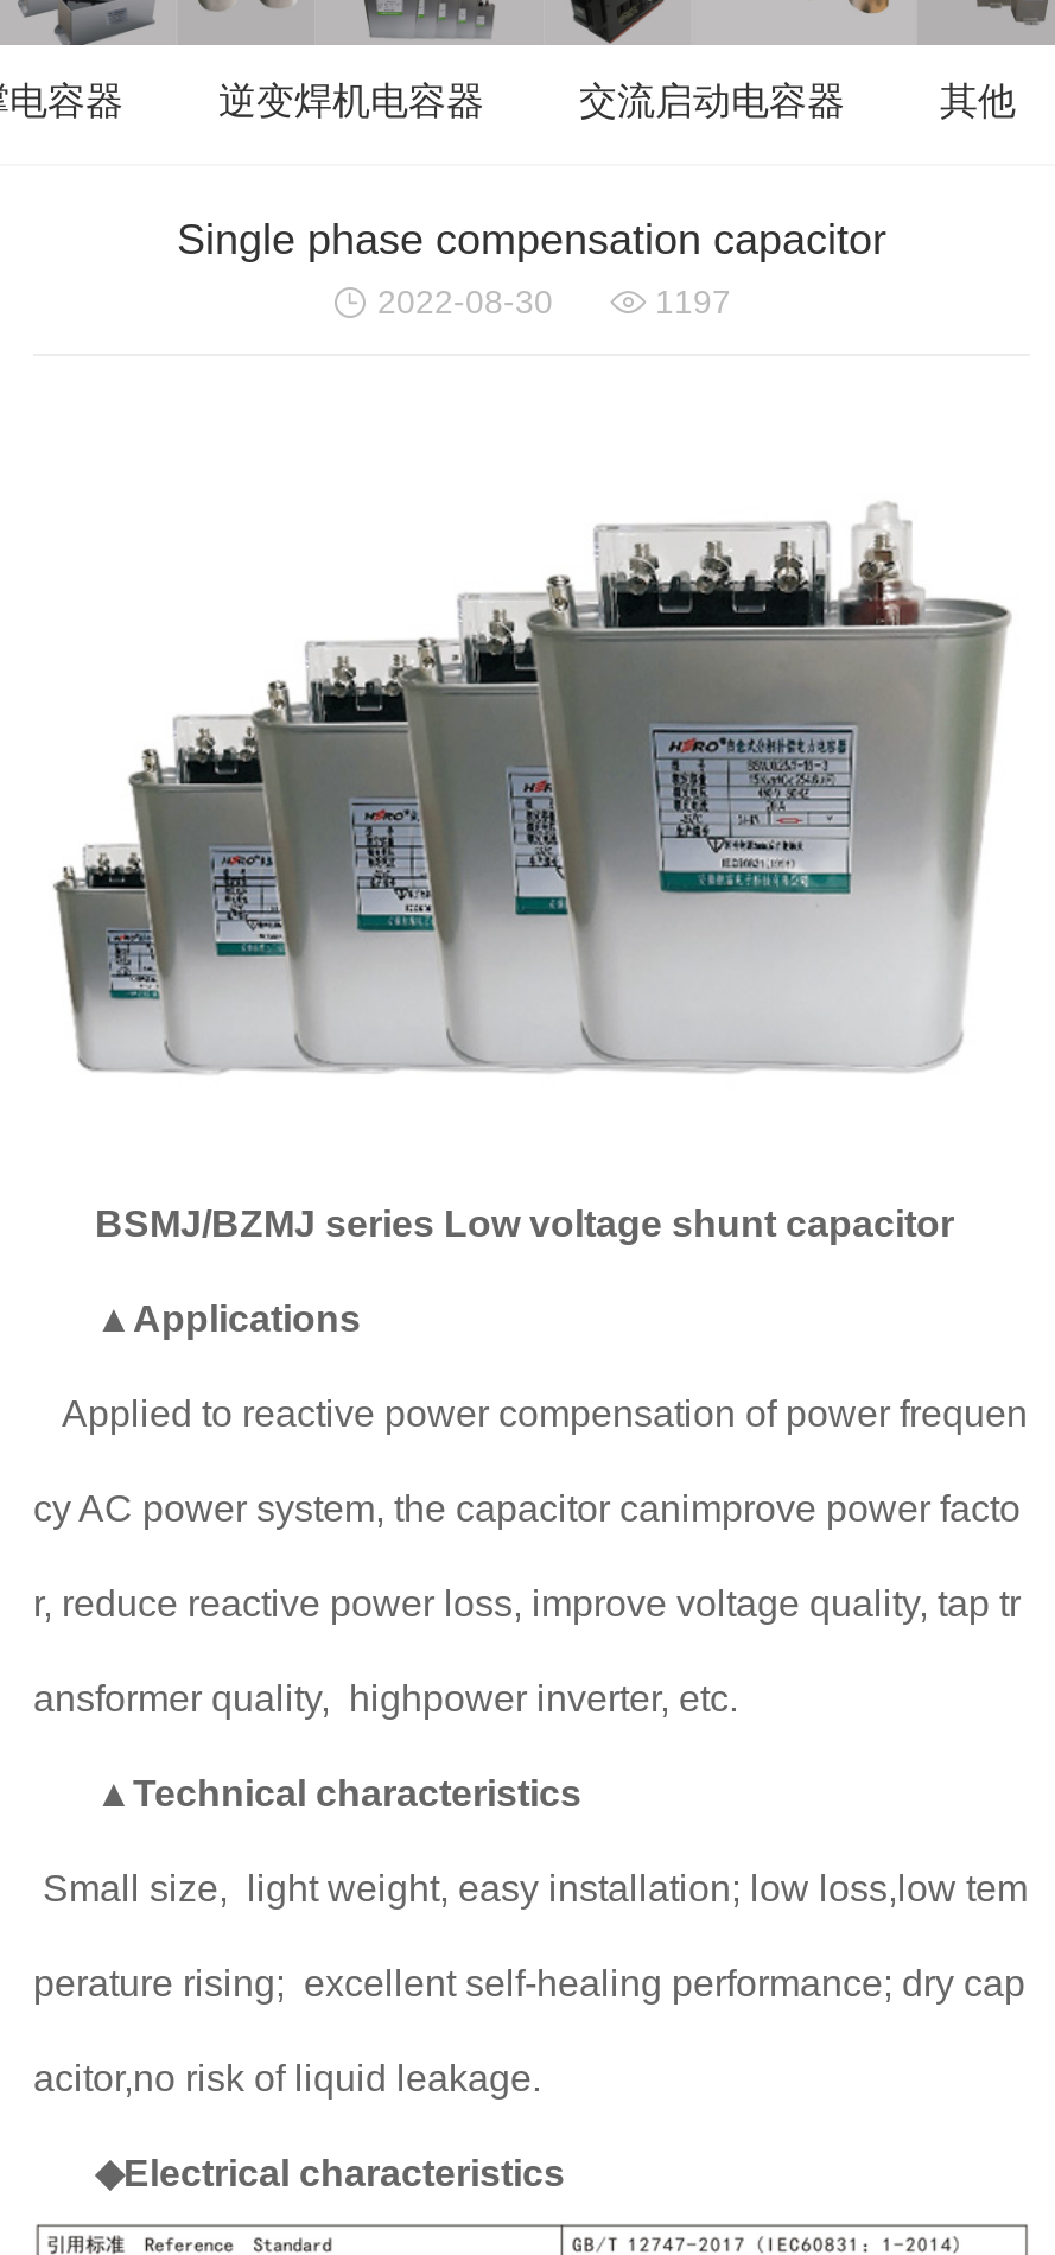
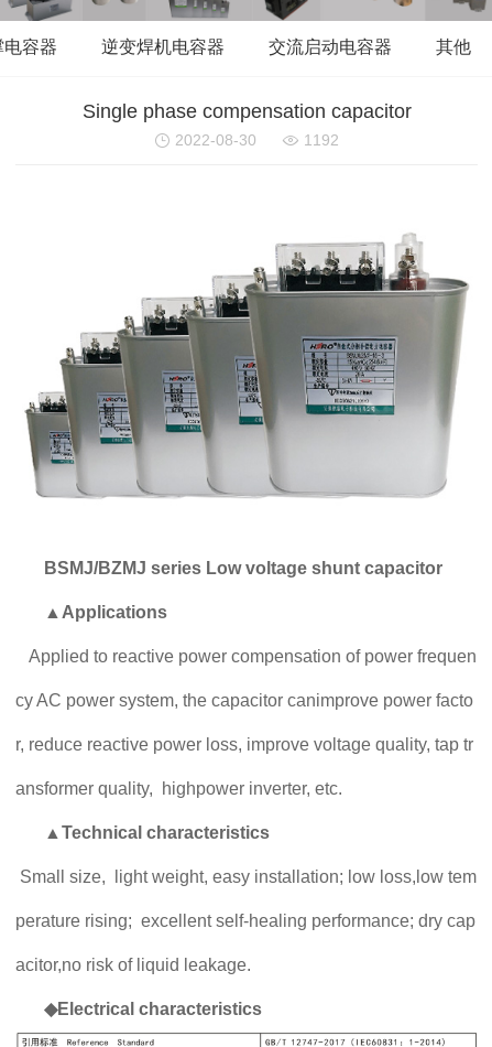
[368,282,731,320] 2022-08-30 1197 -> [171,131,339,149] 2022-08-30 1192

